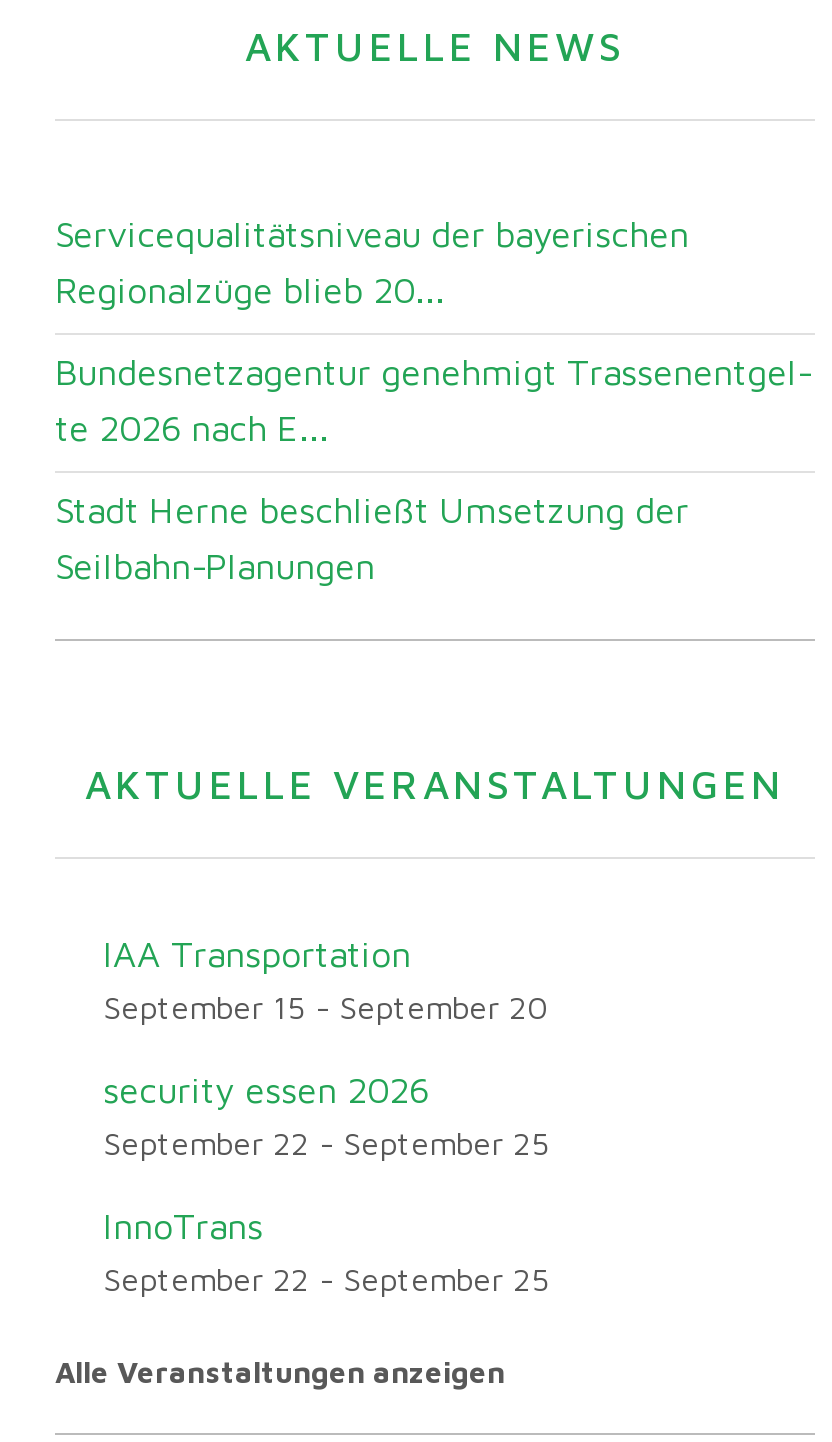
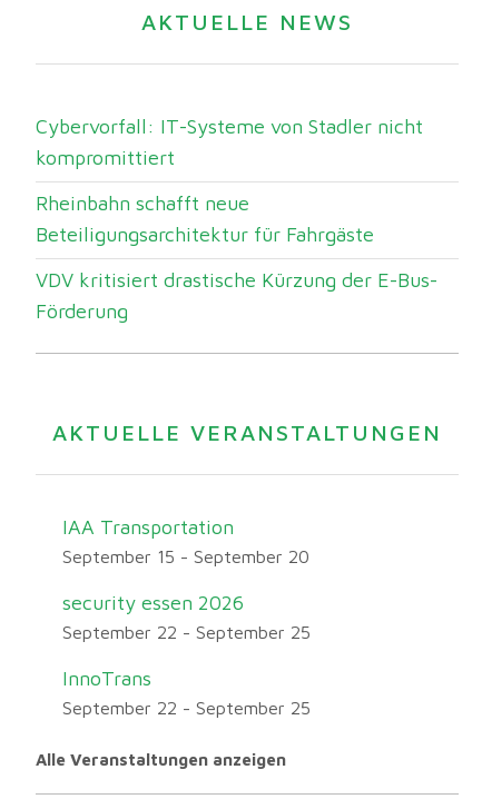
[55,213,689,311] Servicequalitätsniveau der bayerischen | Regionalzüge blieb 20... -> [36,115,423,169] Cybervorfall: IT-Systeme von Stadler nicht | kompromittiert
[55,351,811,449] Bundesnetzagentur genehmigt Trassenentgel | te 2026 nach E... -> [36,191,374,246] Rheinbahn schafft neue | Beteiligungsarchitektur für Fahrgäste
[55,488,689,586] Stadt Herne beschließt Umsetzung der | Seilbahn-Planungen -> [36,268,437,322] VDV kritisiert drastische Kürzung der E-Bus- | Förderung

